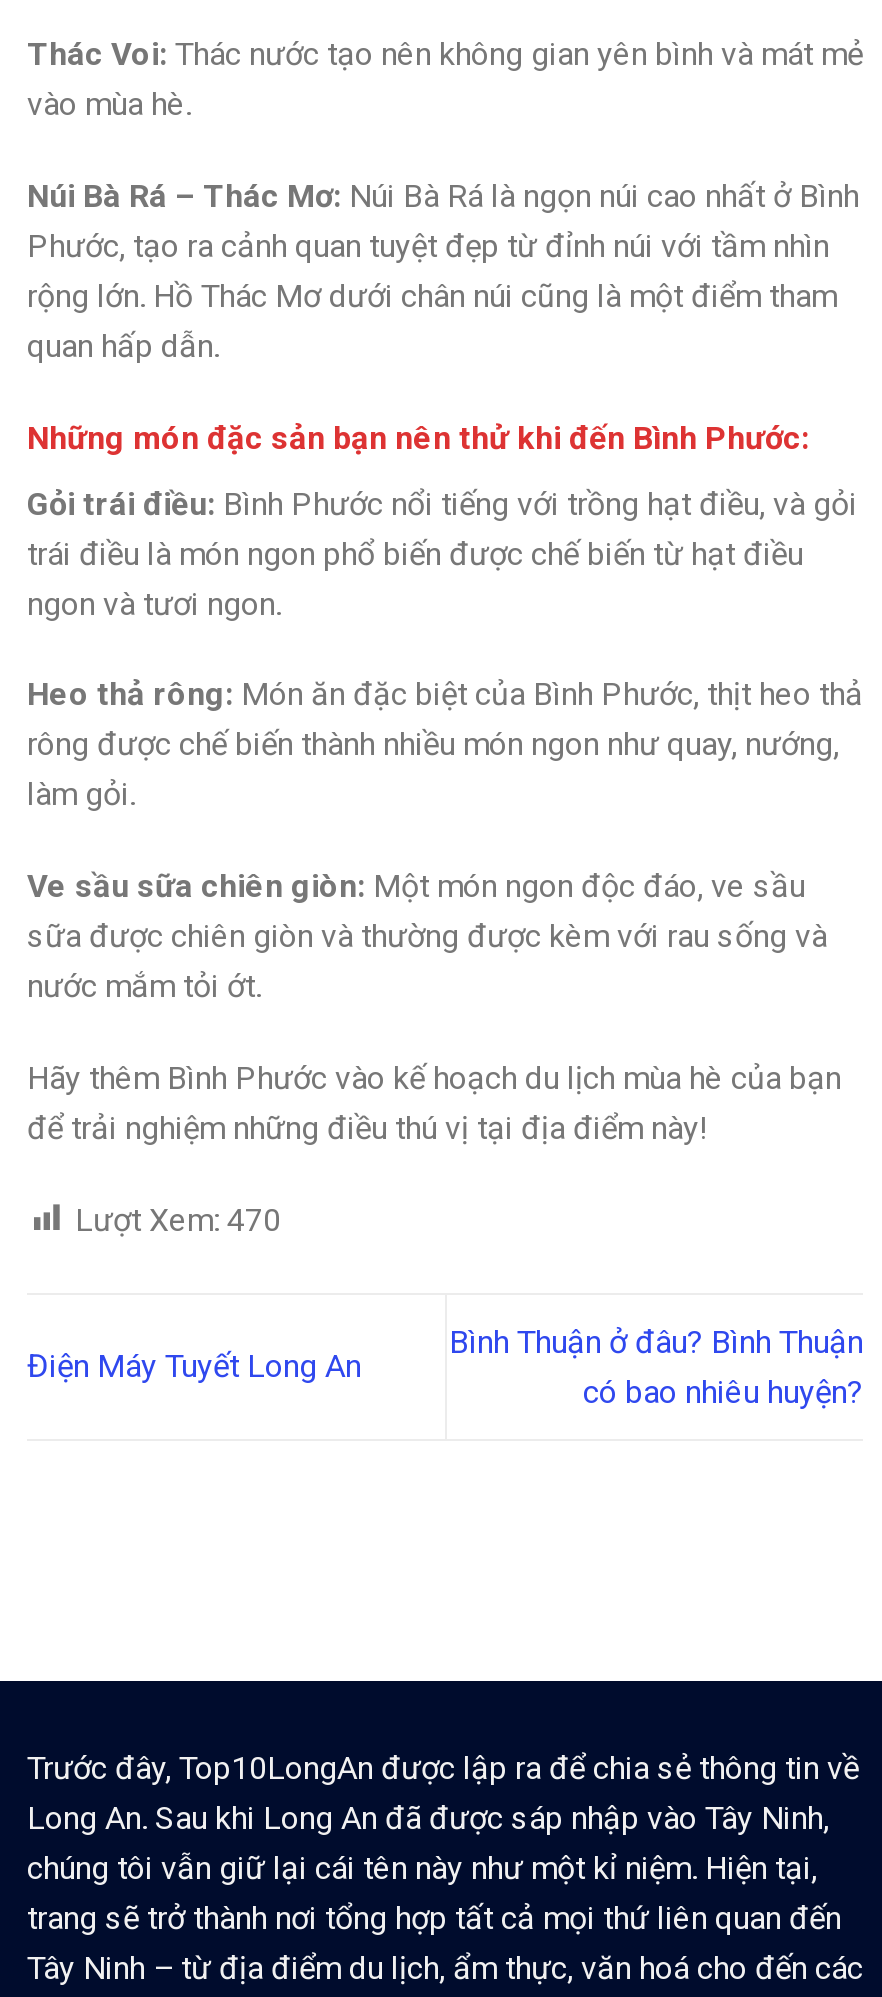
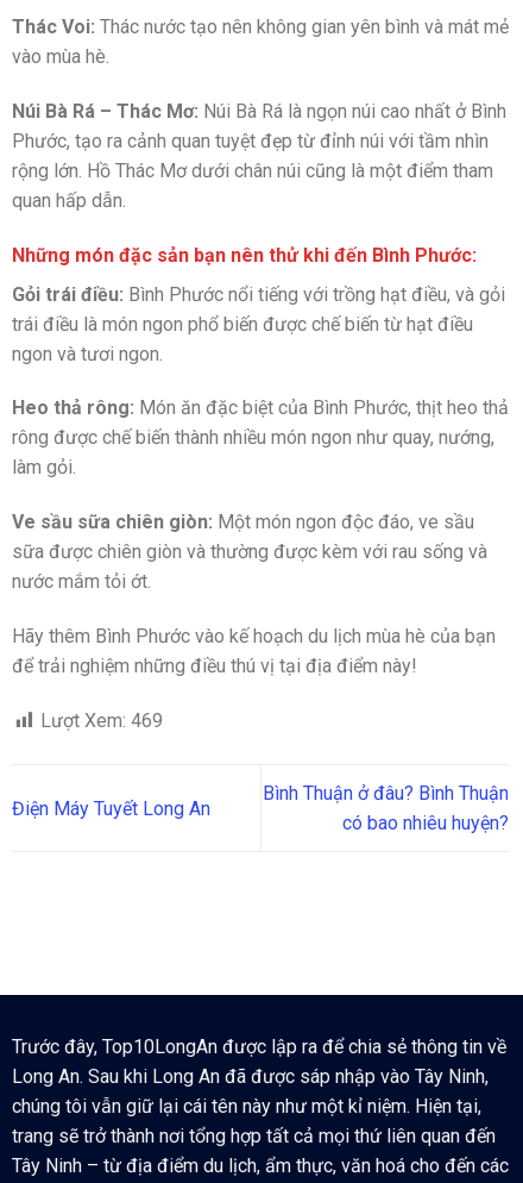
[75,1201,281,1239] Lượt Xem: 470 -> [40,709,163,732] Lượt Xem: 469

